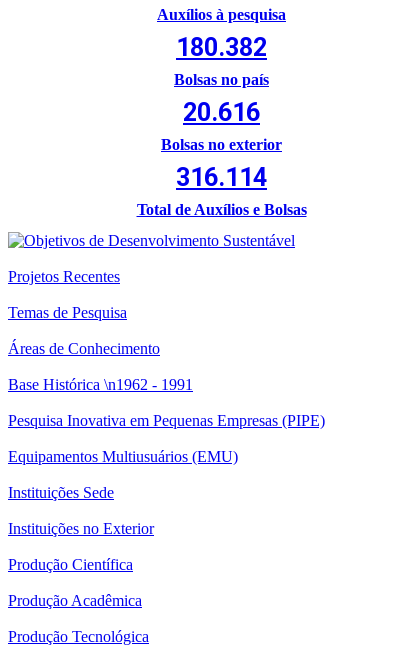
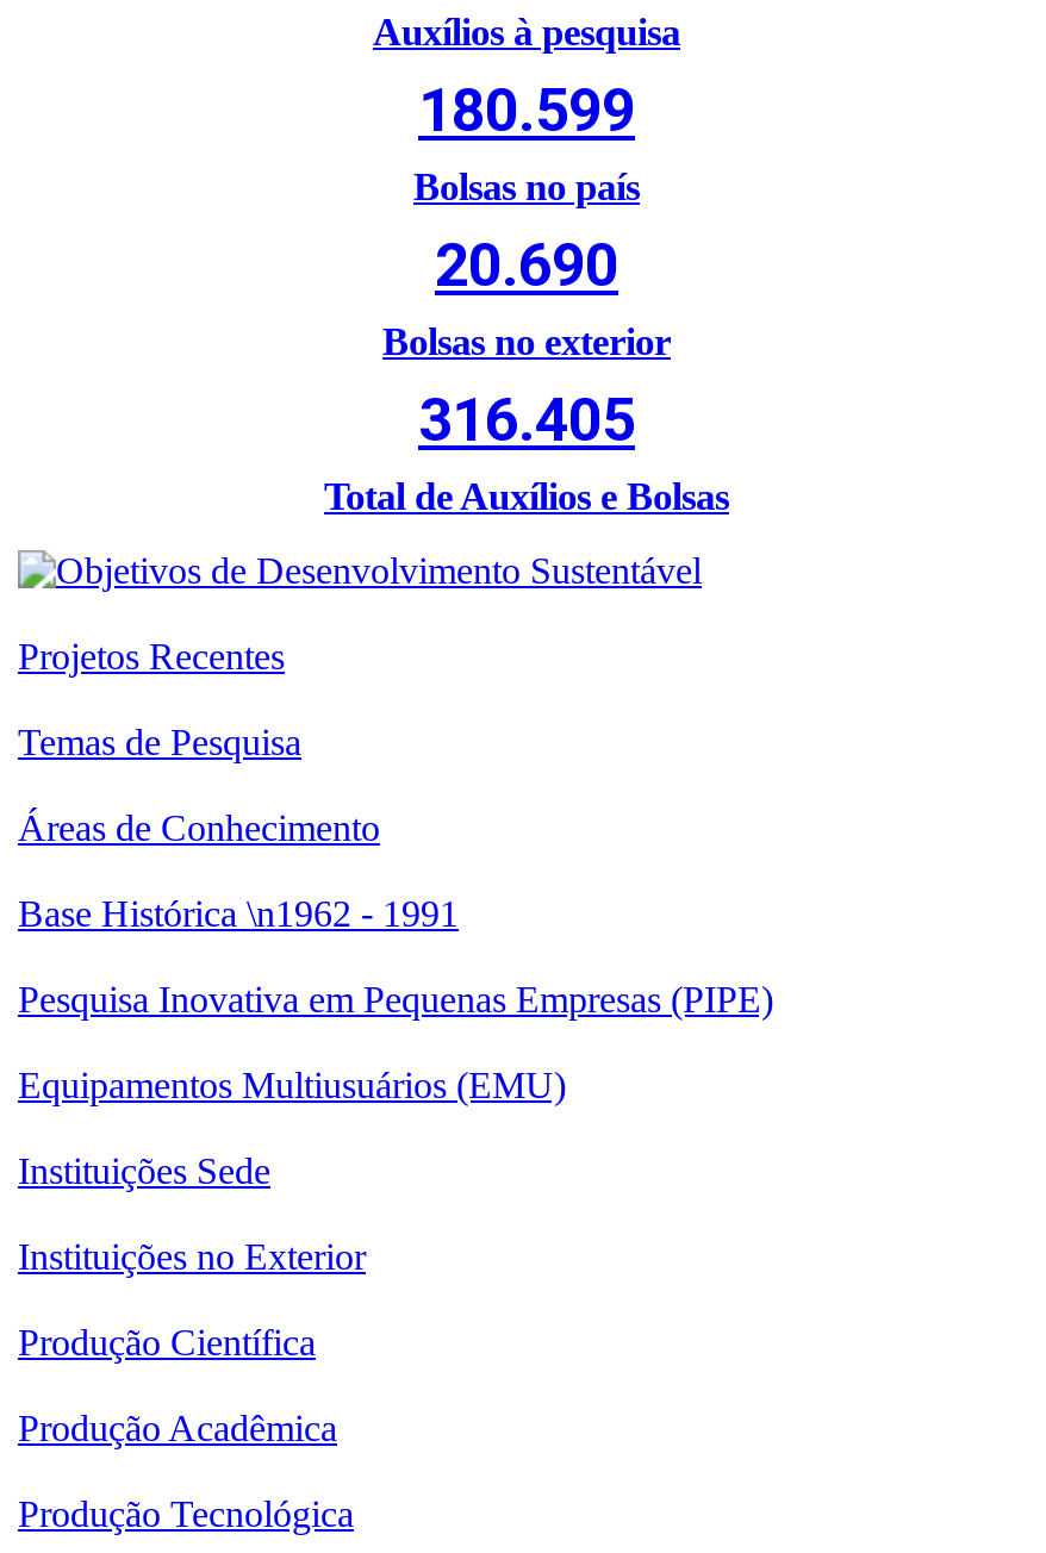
[176,33,267,62] 180.382 -> [418,77,635,146] 180.599
[183,98,260,127] 20.616 -> [435,232,618,301] 20.690
[176,163,267,192] 316.114 -> [418,387,635,456] 316.405

